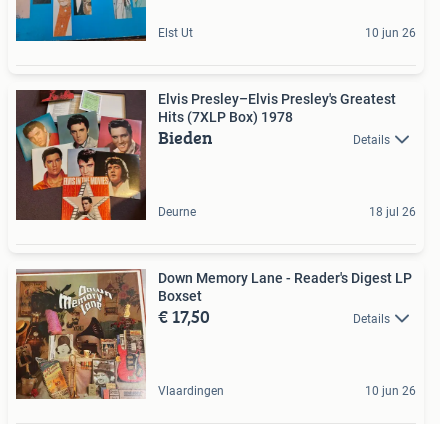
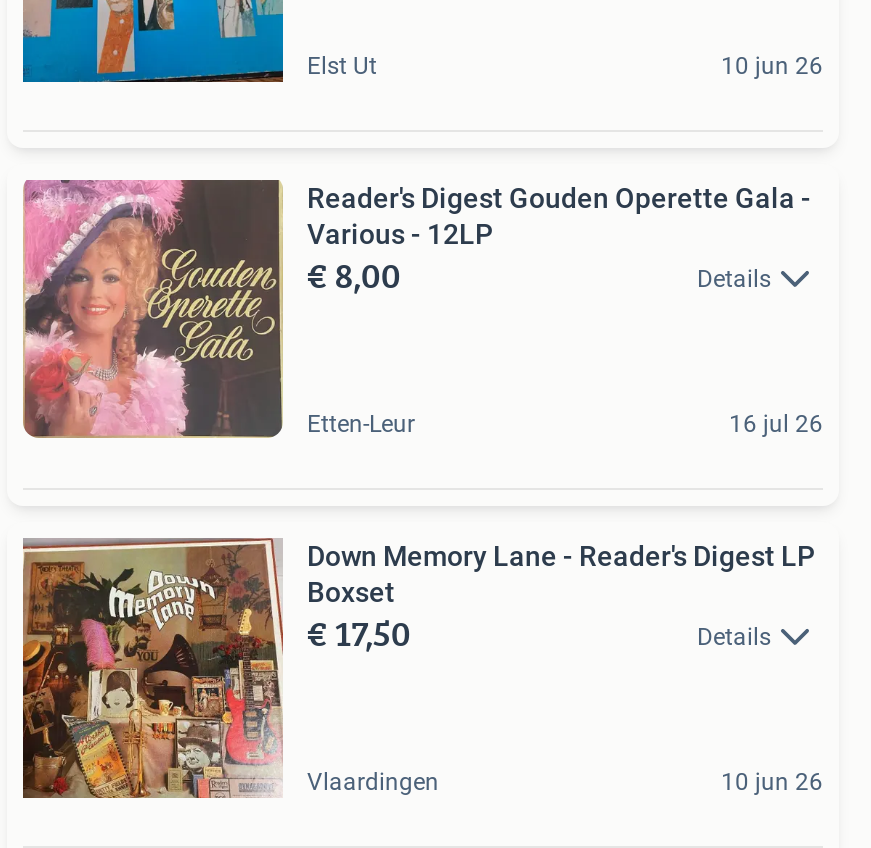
[15,89,396,221] [image] | Elvis Presley–Elvis Presley's Greatest | Hits (7XLP Box) 1978 | Bieden -> [21,178,811,440] [image] | Reader's Digest Gouden Operette Gala - | Various - 12LP | € 8,00
[158,205,416,219] Deurne | 18 jul 26 -> [307,410,823,438] Etten-Leur | 16 jul 26

